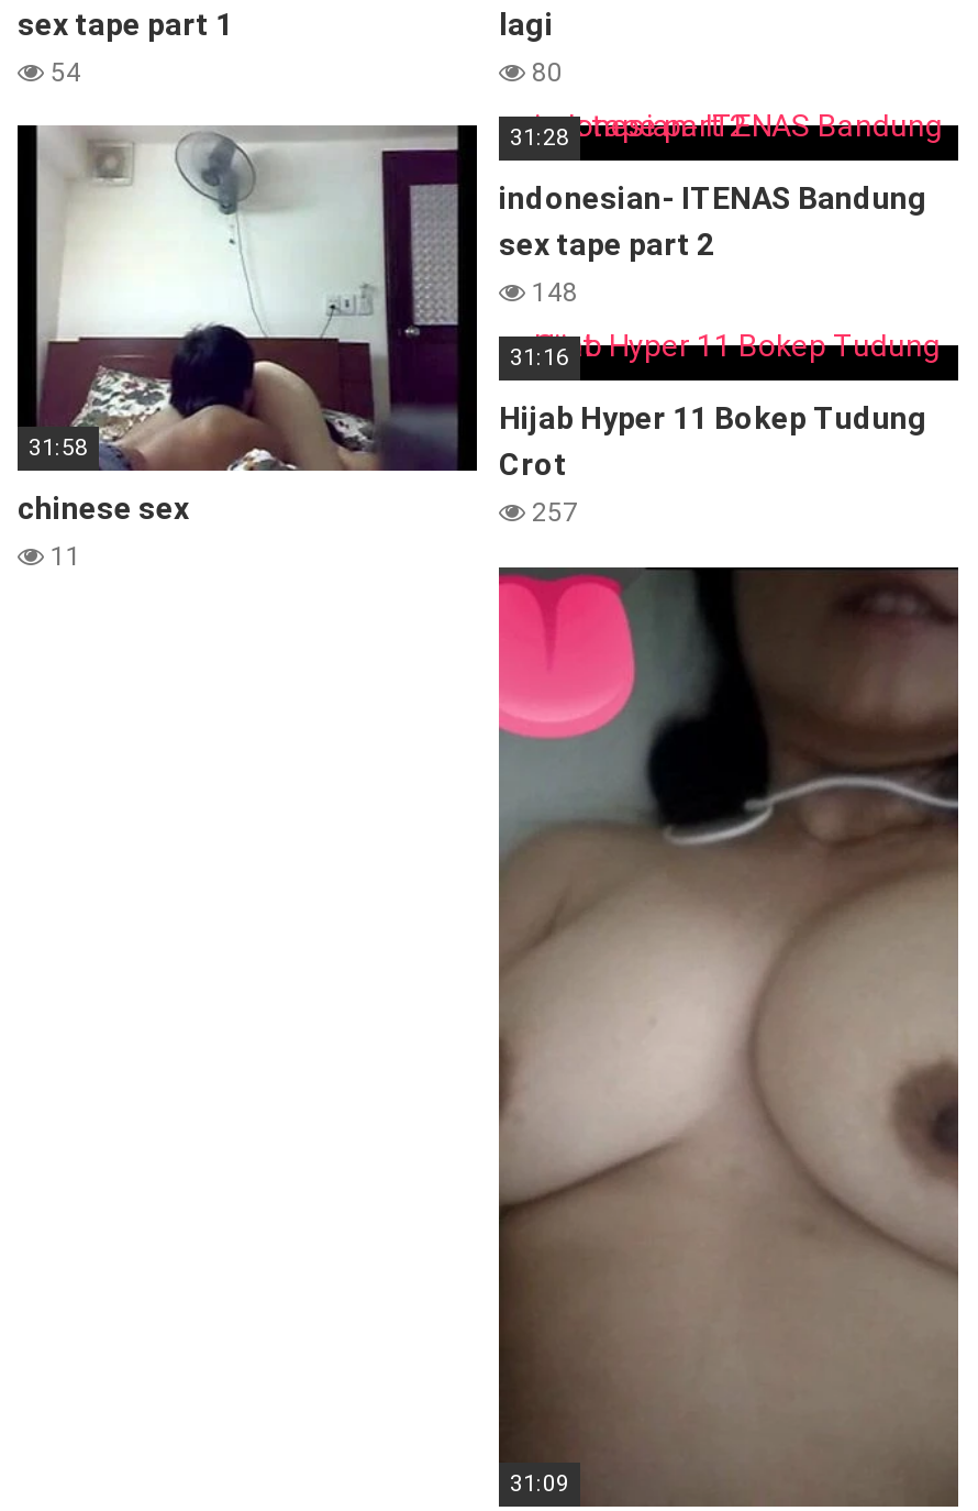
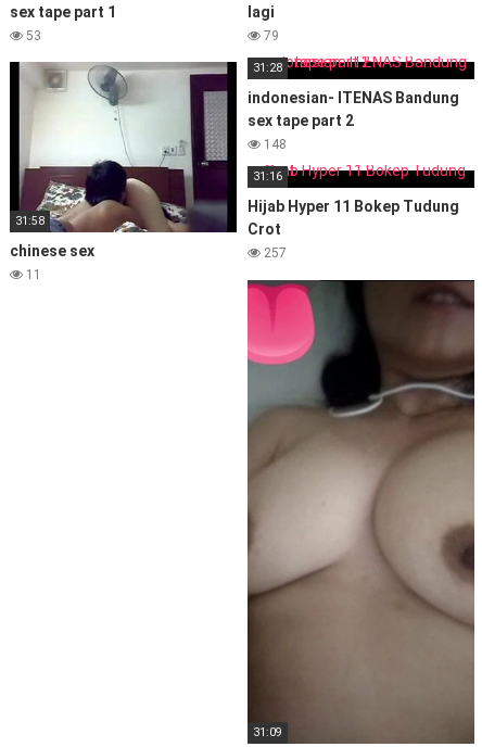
[44,57,81,87] 54 -> [23,28,41,43] 53
[525,57,563,87] 80 -> [261,28,279,43] 79

